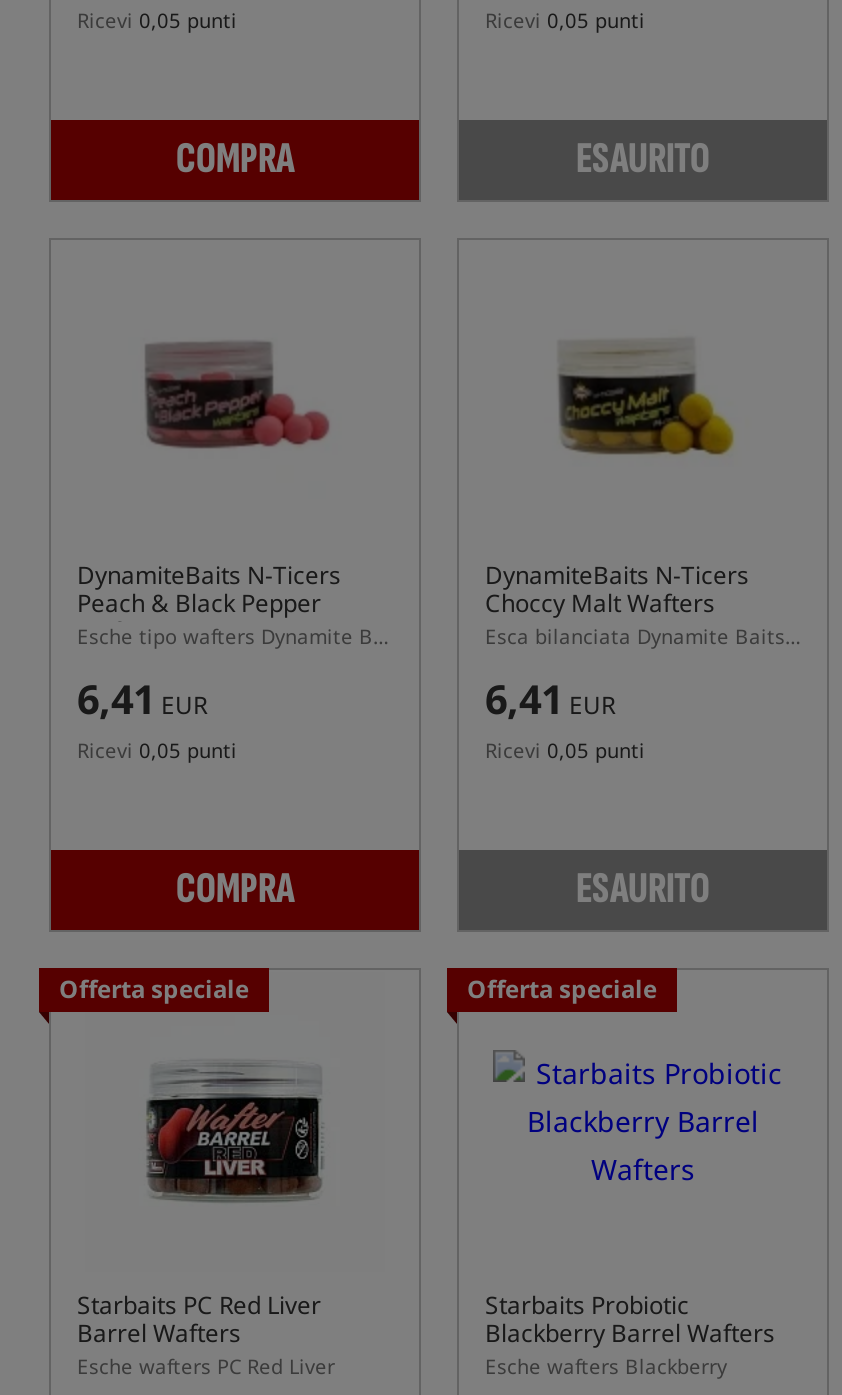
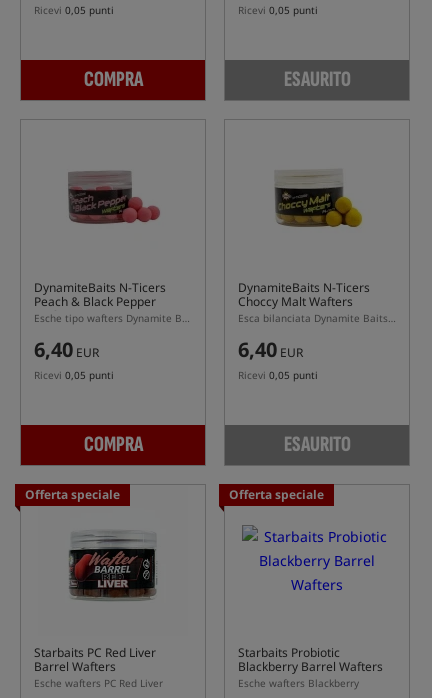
[77,672,207,726] 6,41 EUR -> [34,336,99,363] 6,40 EUR
[485,672,615,726] 6,41 EUR -> [238,336,303,363] 6,40 EUR

